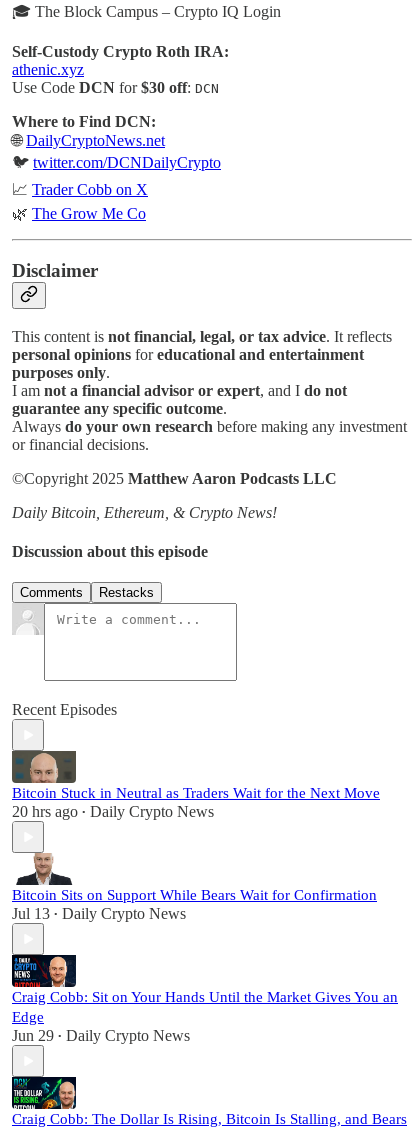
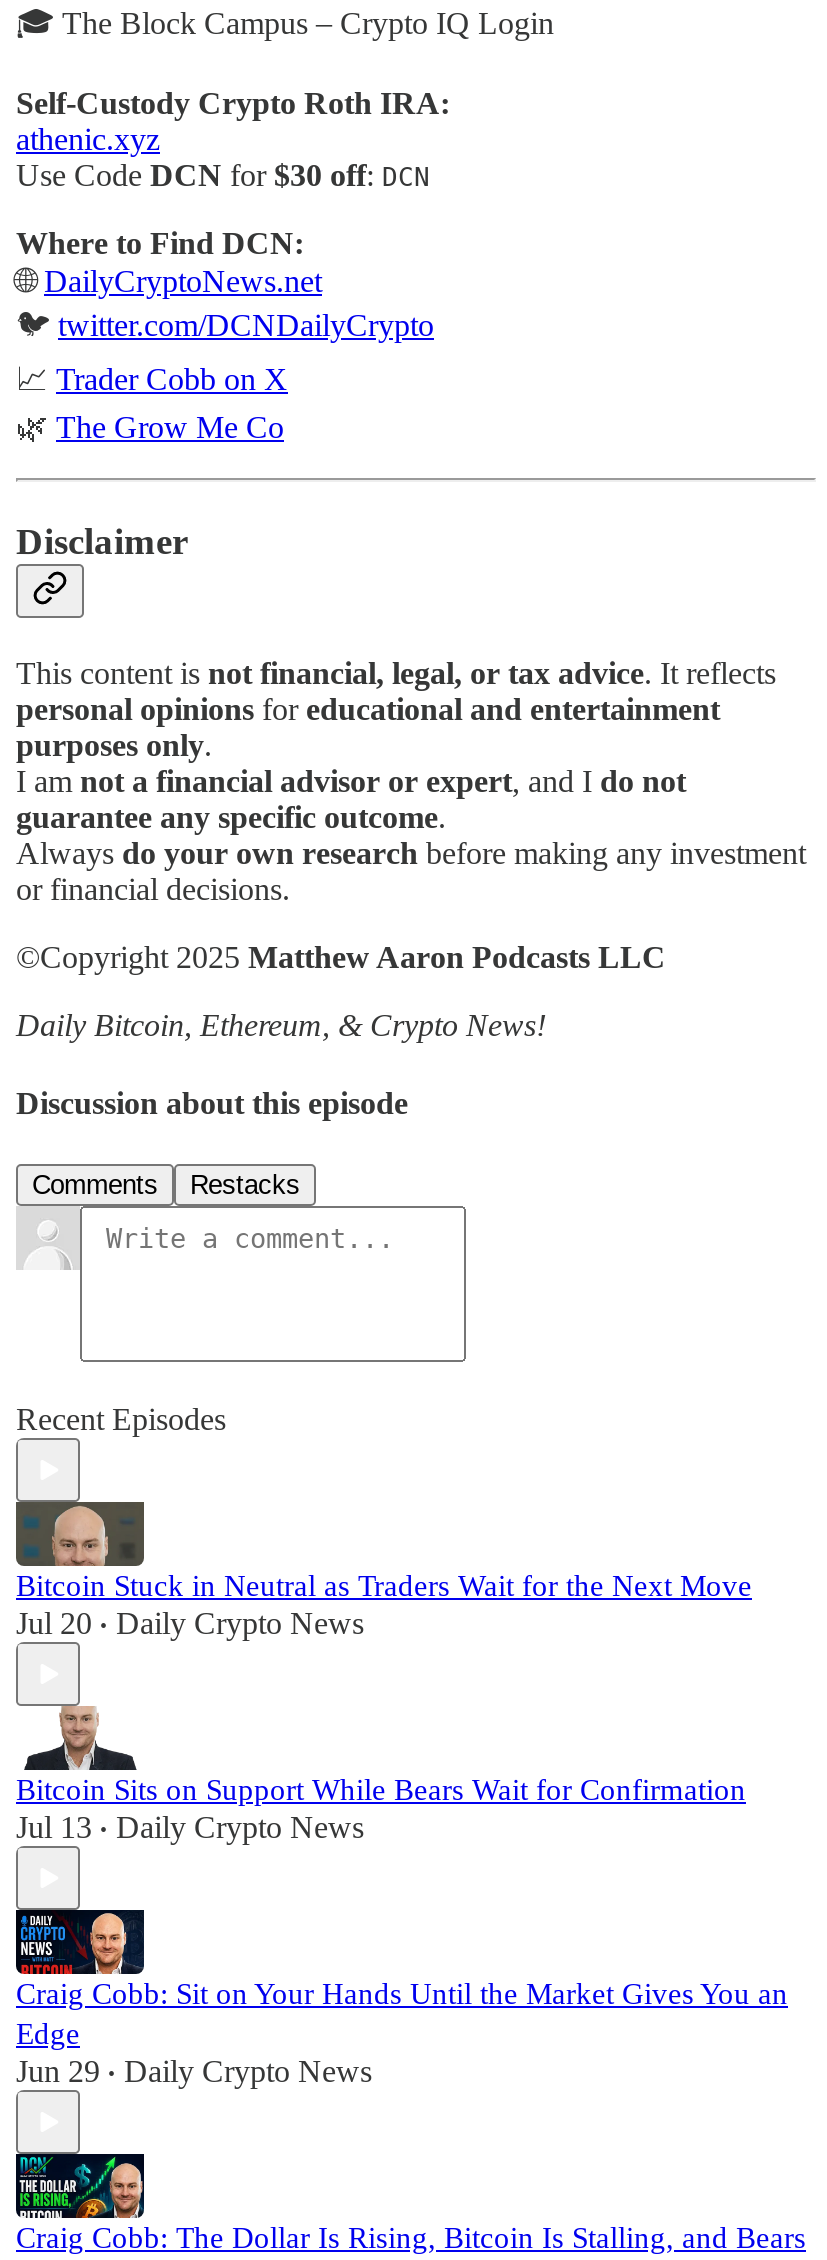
[12,803,214,820] 20 hrs ago • Daily Crypto News -> [16,1606,364,1640] Jul 20 • Daily Crypto News

